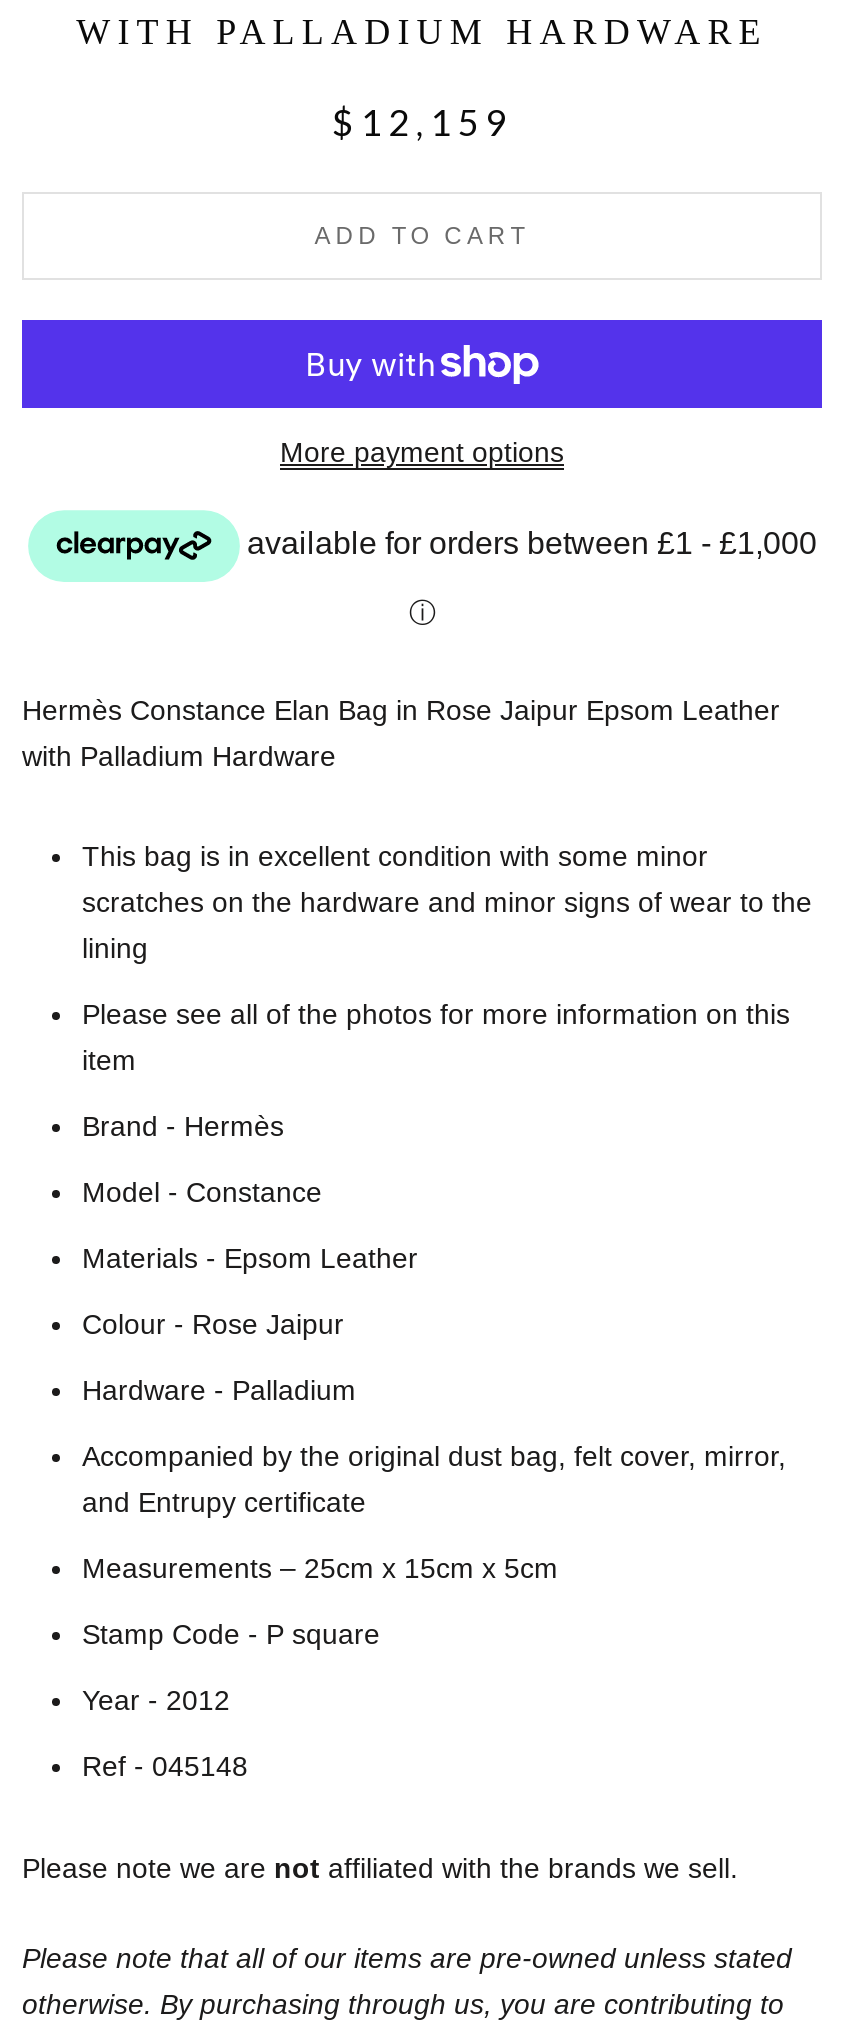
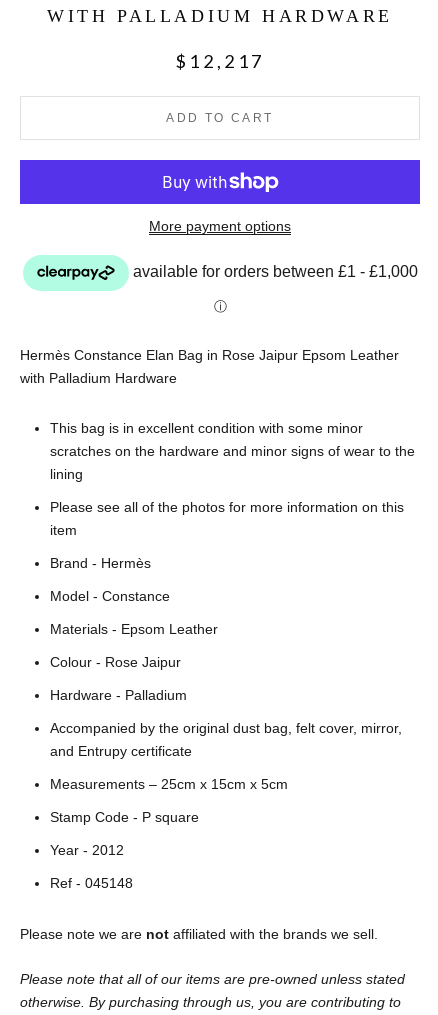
[332,100,512,144] $12,159 -> [175,50,265,72] $12,217

